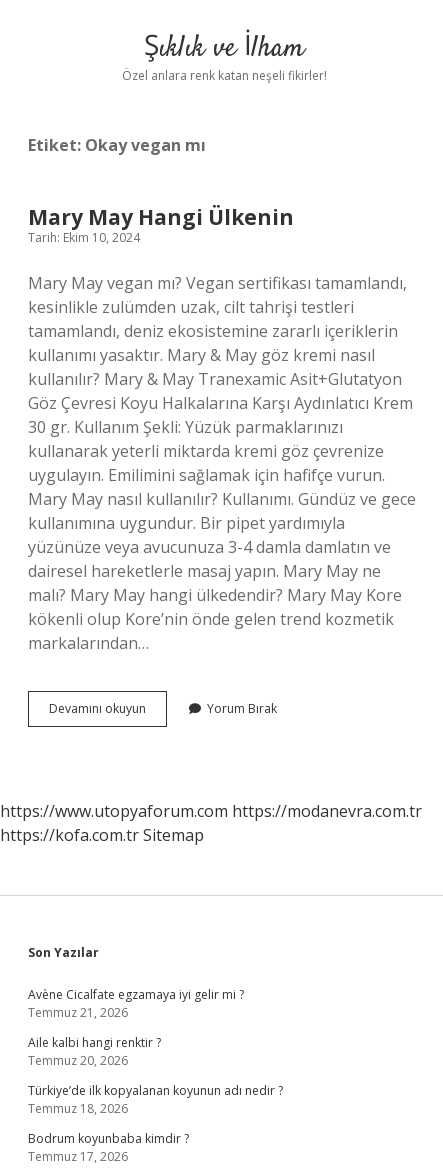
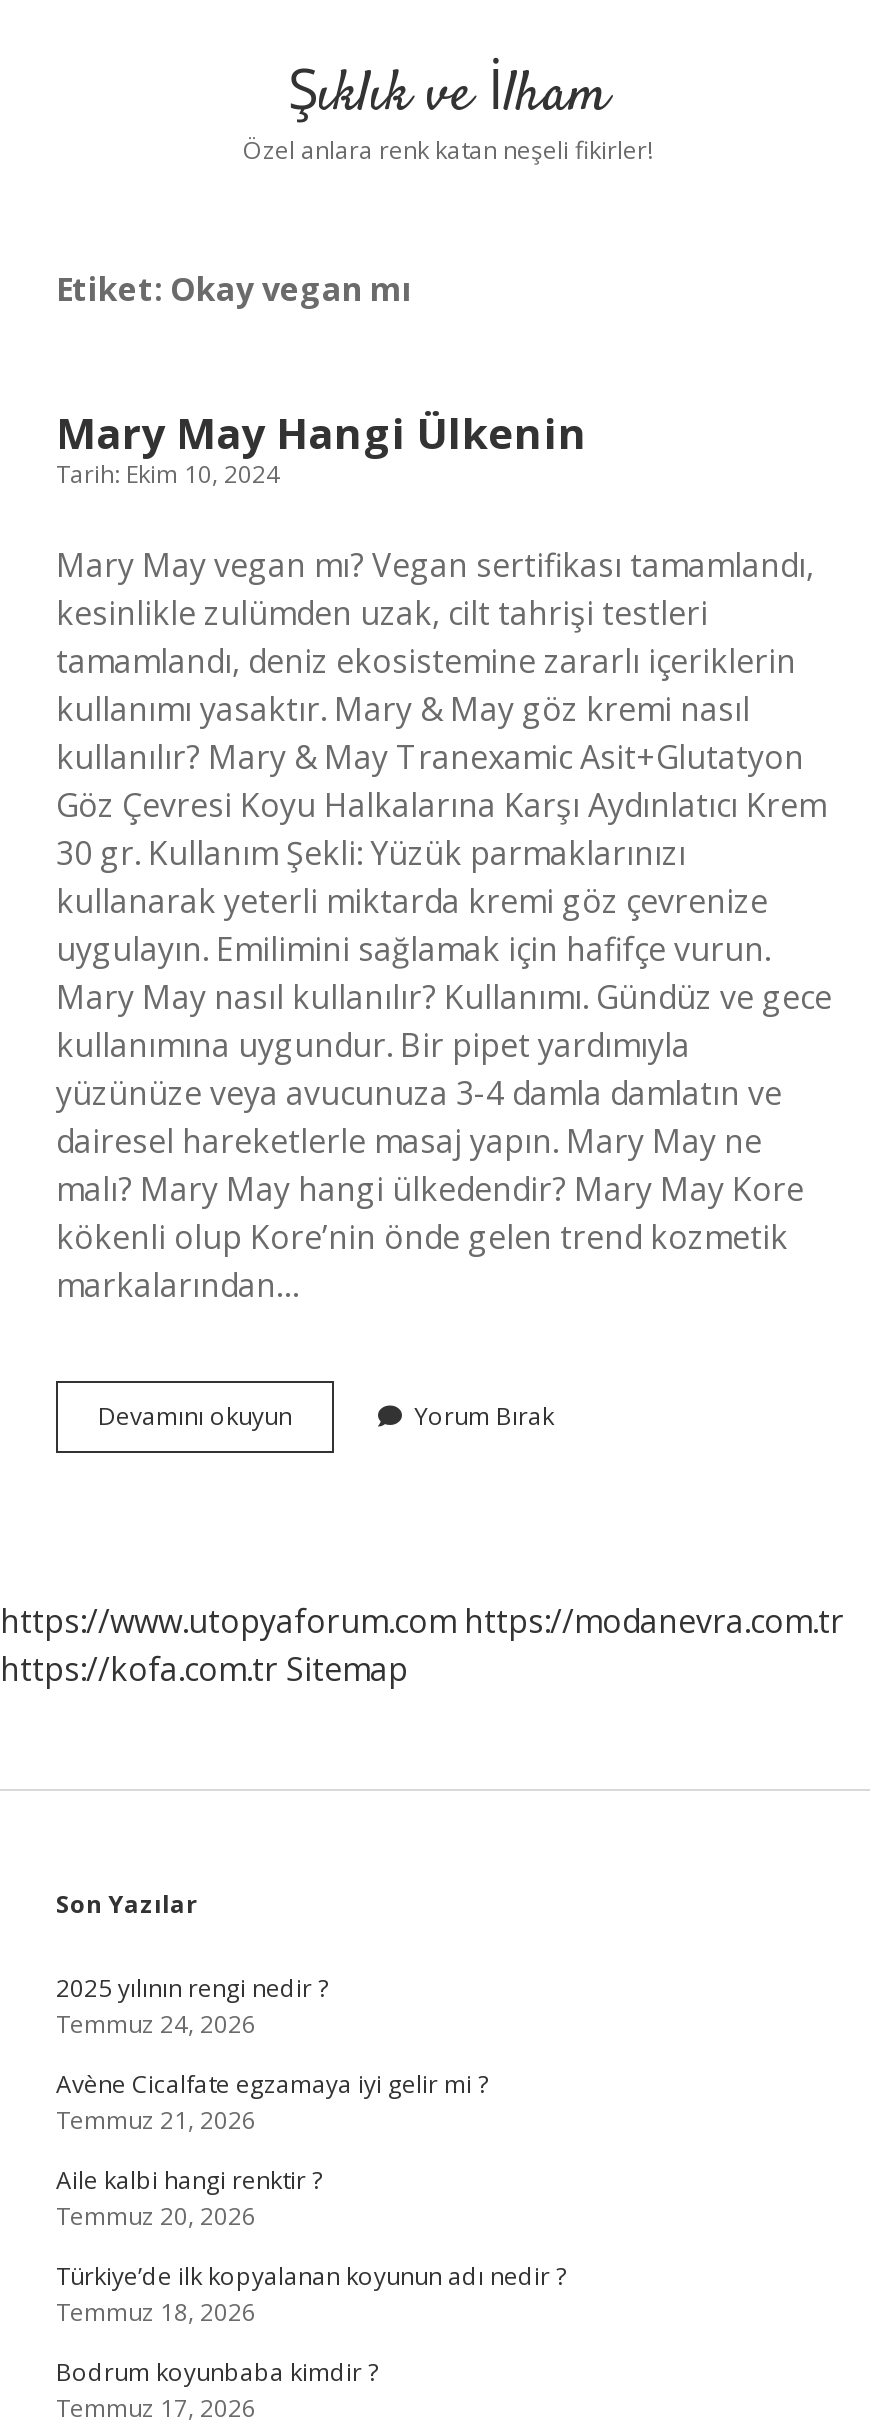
none -> [56,1971,328,2041] 2025 yılının rengi nedir ? | Temmuz 24, 2026

